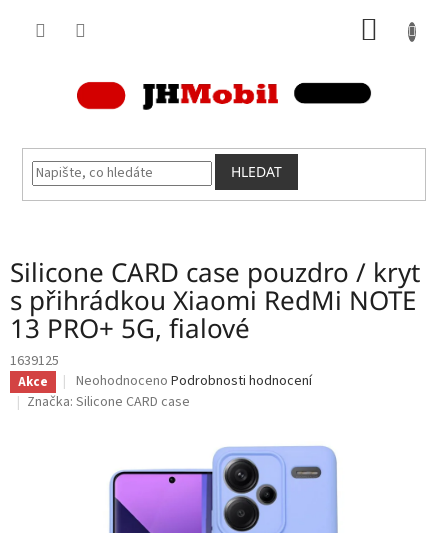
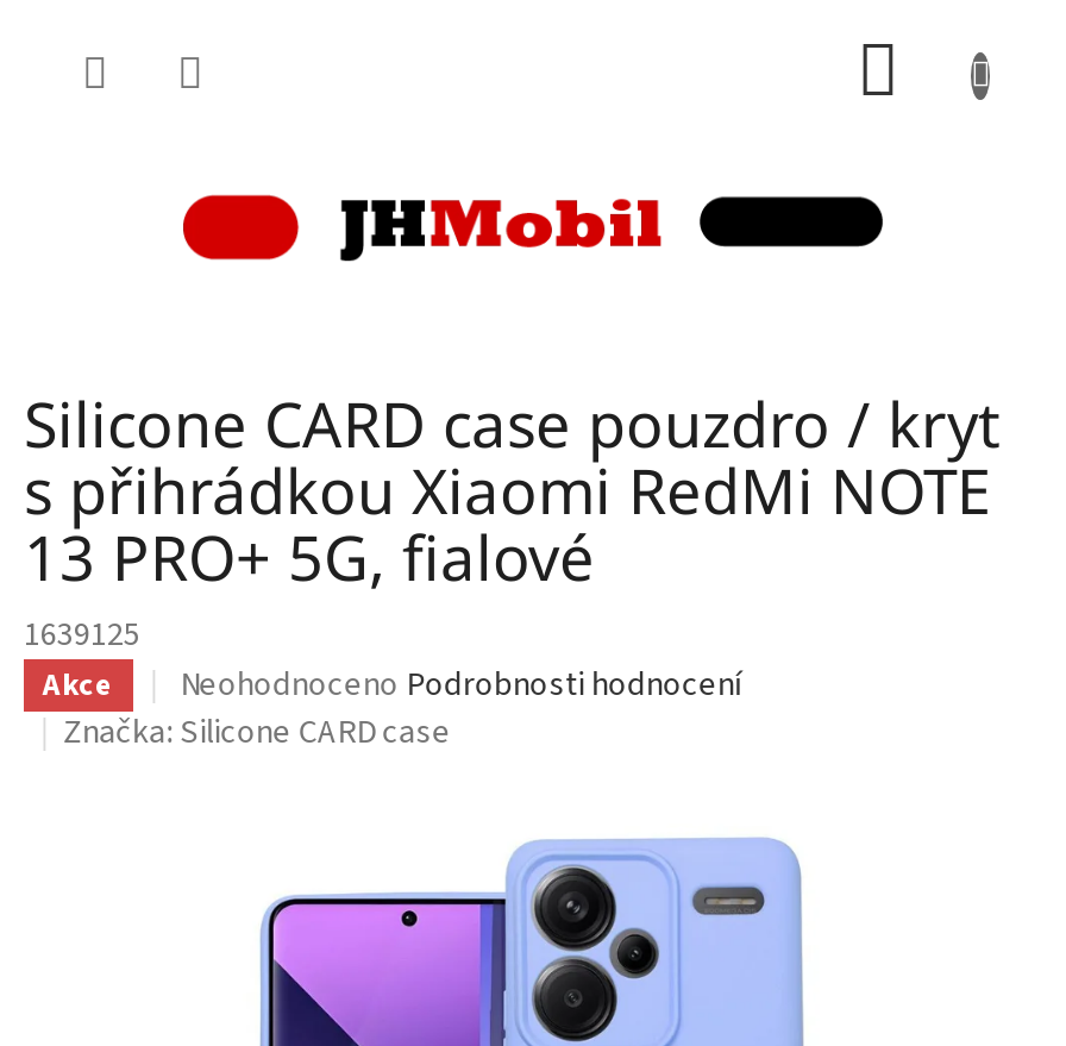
[231,162,282,181] HLEDAT -> none

